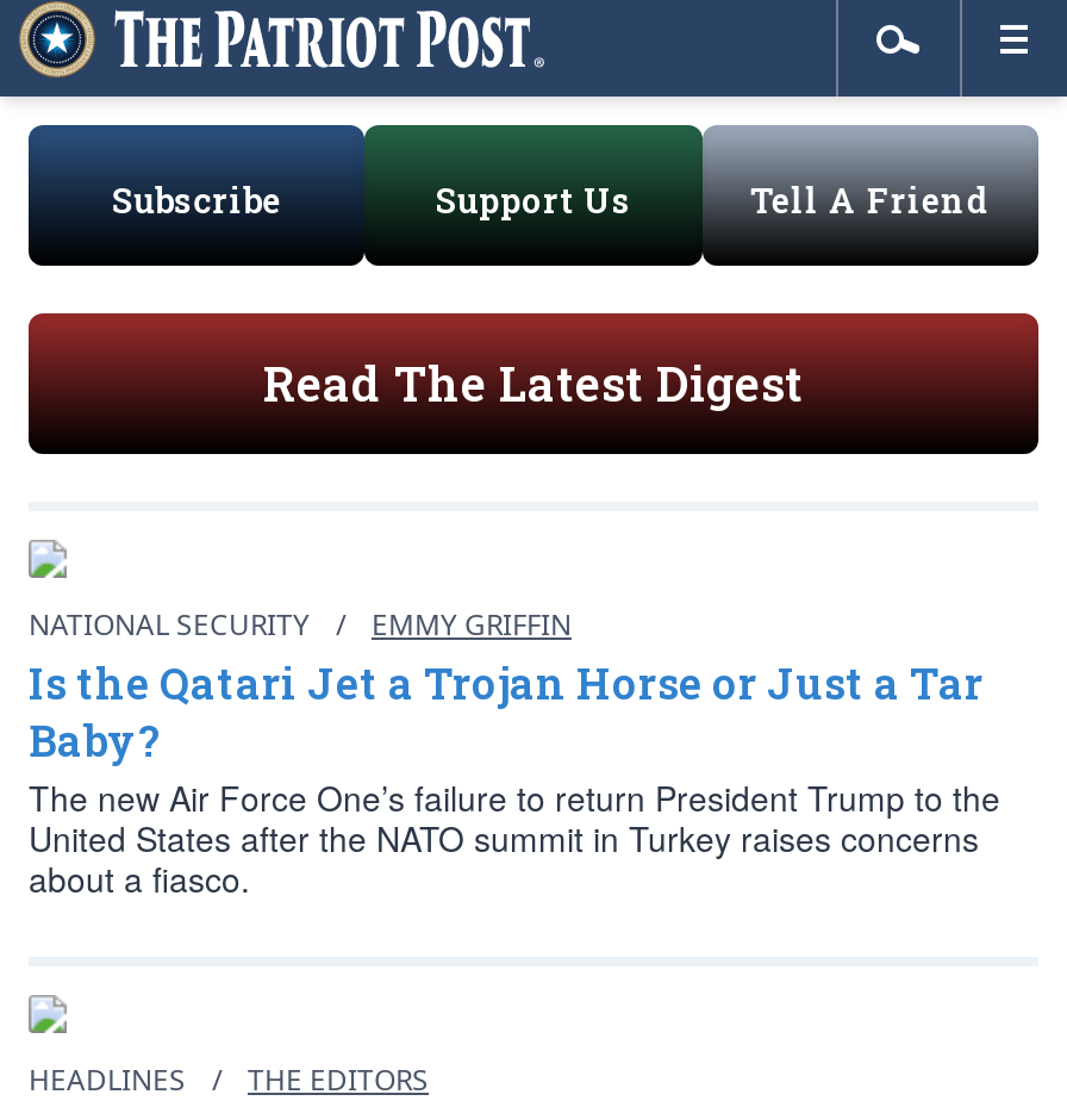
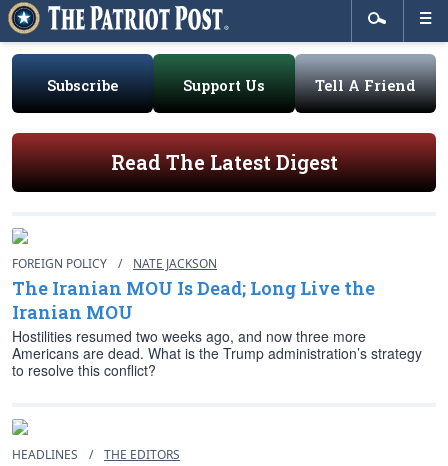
[29,604,1000,902] NATIONAL SECURITY / | EMMY GRIFFIN | Is the Qatari Jet a Trojan Horse or Just a Tar | Baby? | The new Air Force One’s failure to return President Trump to the | United States after the NATO summit in Turkey raises concerns | about a fiasco. -> [12,255,422,380] FOREIGN POLICY / | NATE JACKSON | The Iranian MOU Is Dead; Long Live the | Iranian MOU | Hostilities resumed two weeks ago, and now three more | Americans are dead. What is the Trump administration’s strategy | to resolve this conflict?

